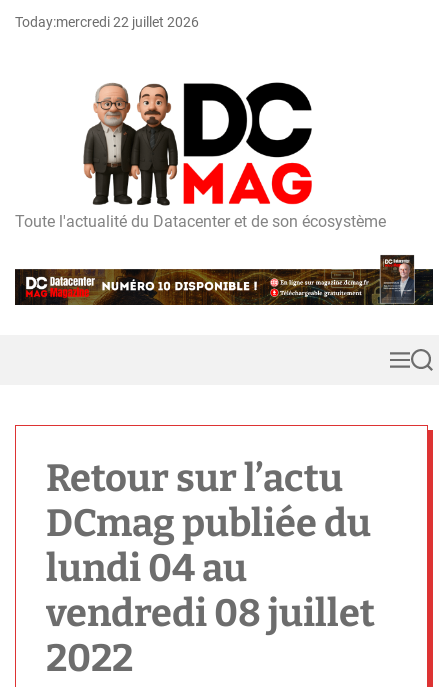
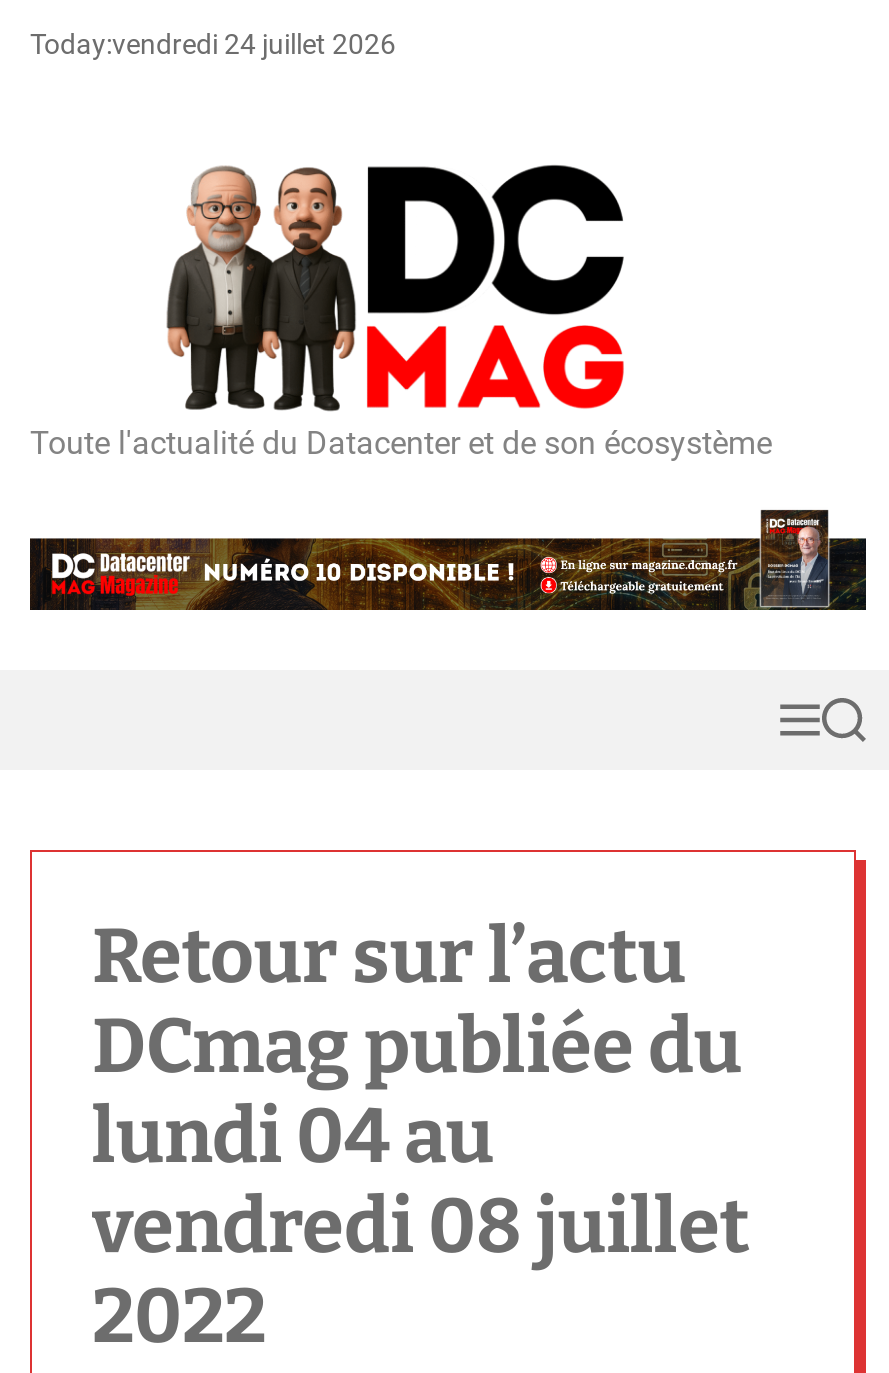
[15,14,199,30] Today:mercredi 22 juillet 2026 -> [30,28,396,60] Today:vendredi 24 juillet 2026

